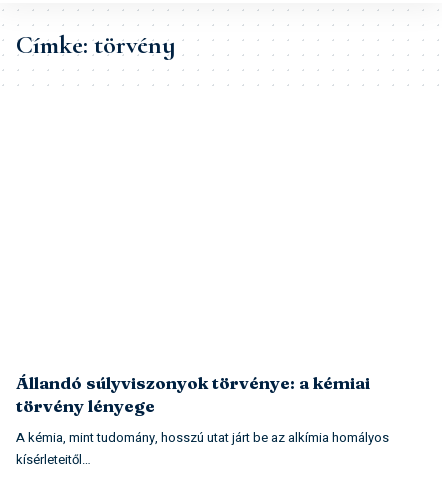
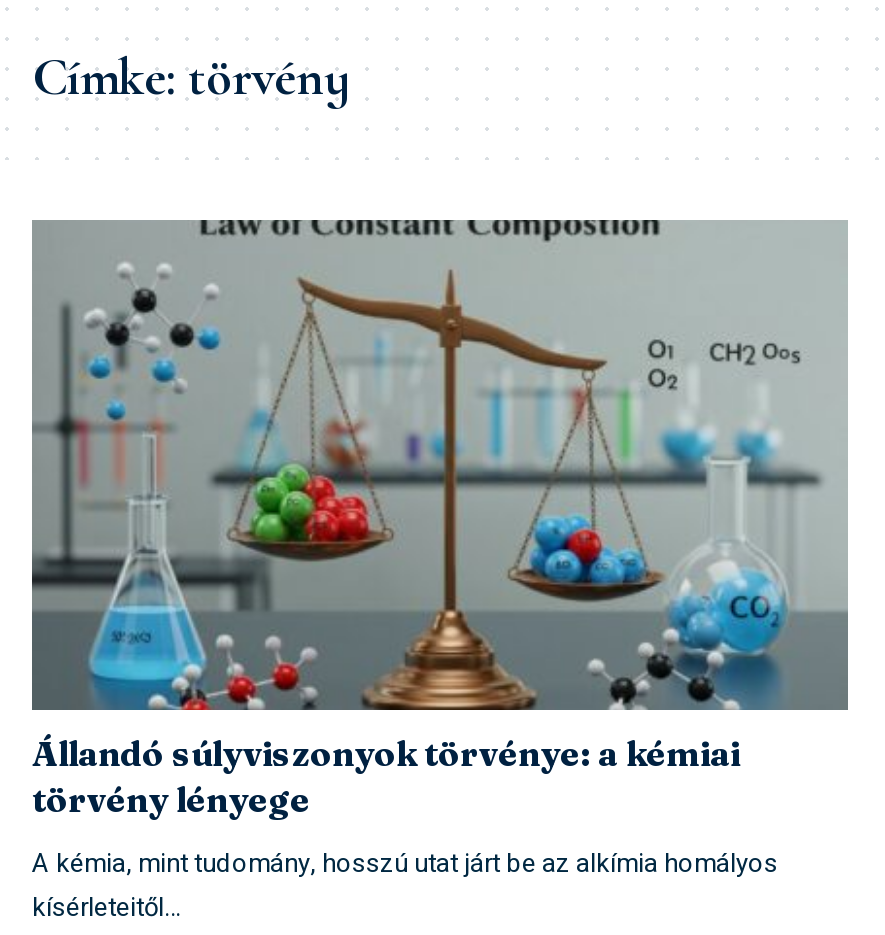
none -> [30,218,850,712] [image]

